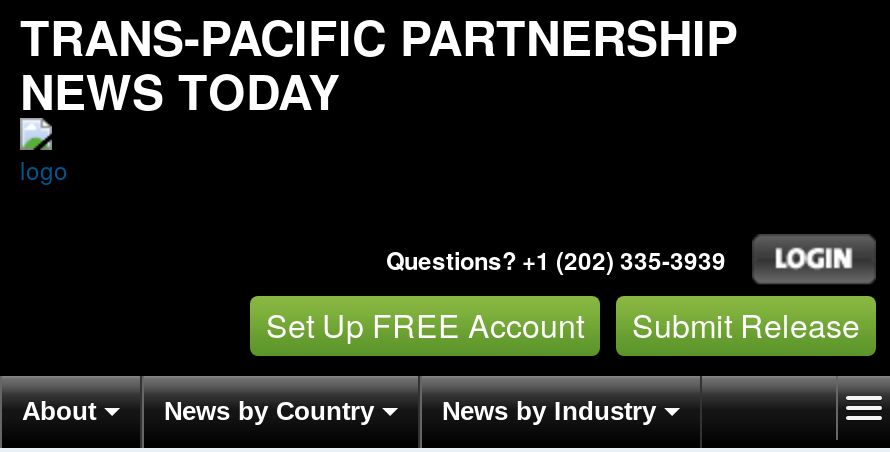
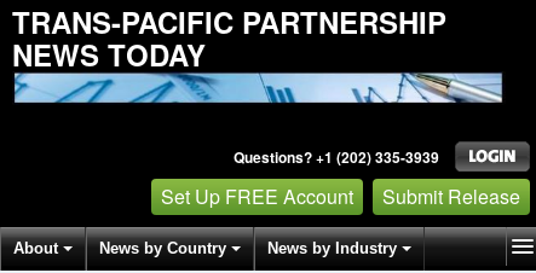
none -> [12,71,503,111] [image]

